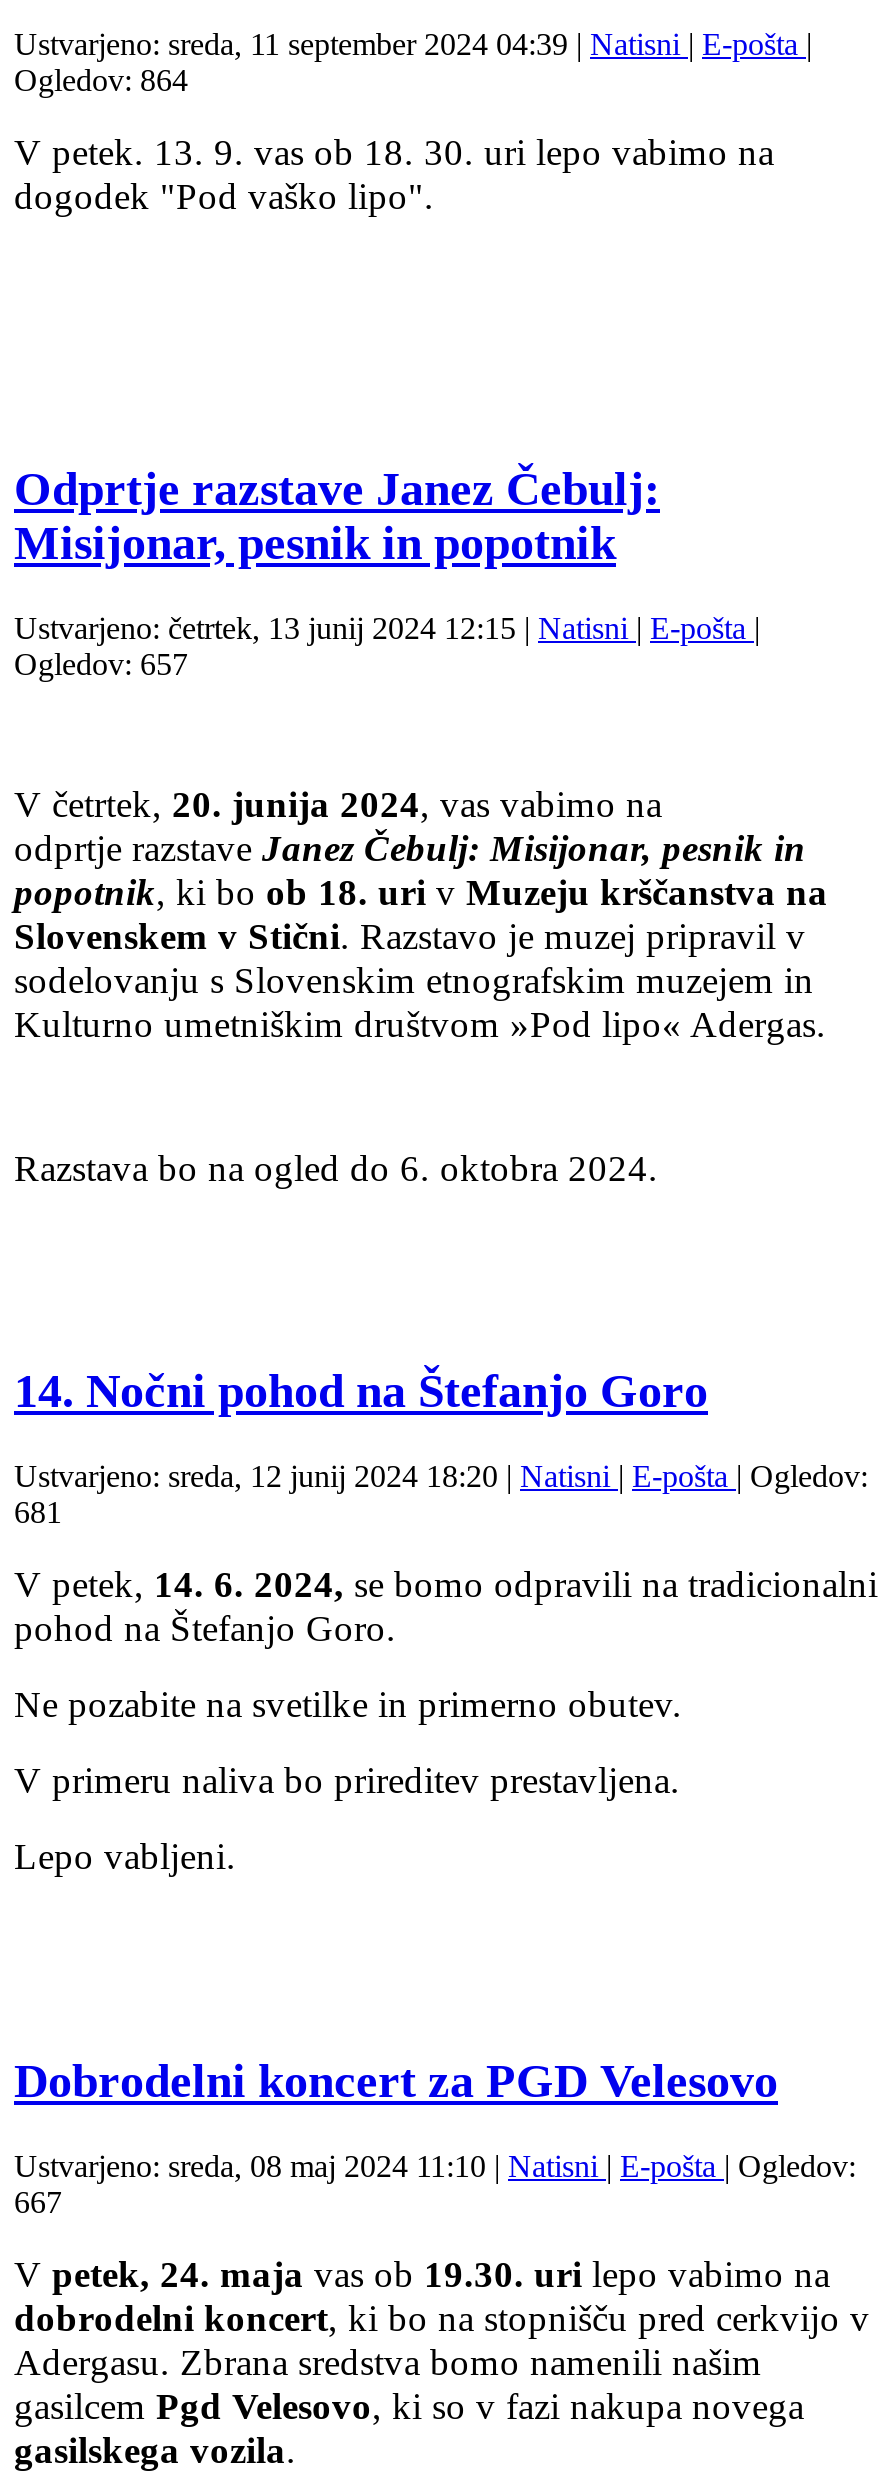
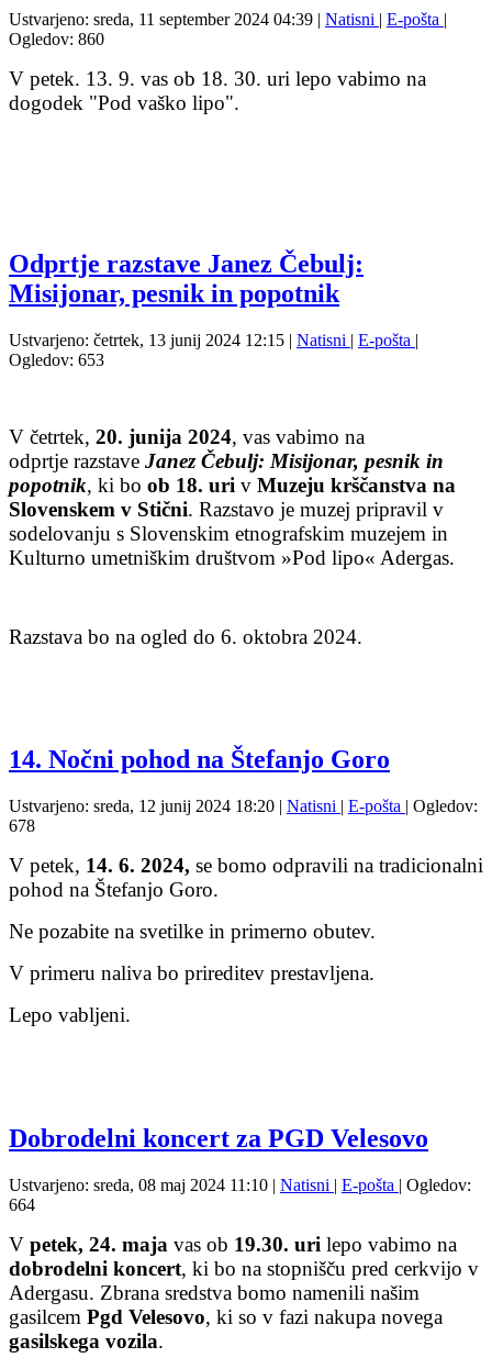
[14,63,188,97] Ogledov: 864 -> [9,29,104,48] Ogledov: 860
[14,646,188,680] Ogledov: 657 -> [9,350,104,369] Ogledov: 653
[14,1496,62,1530] 681 -> [9,817,35,835] 678
[14,2185,62,2219] 667 -> [9,1196,35,1214] 664

